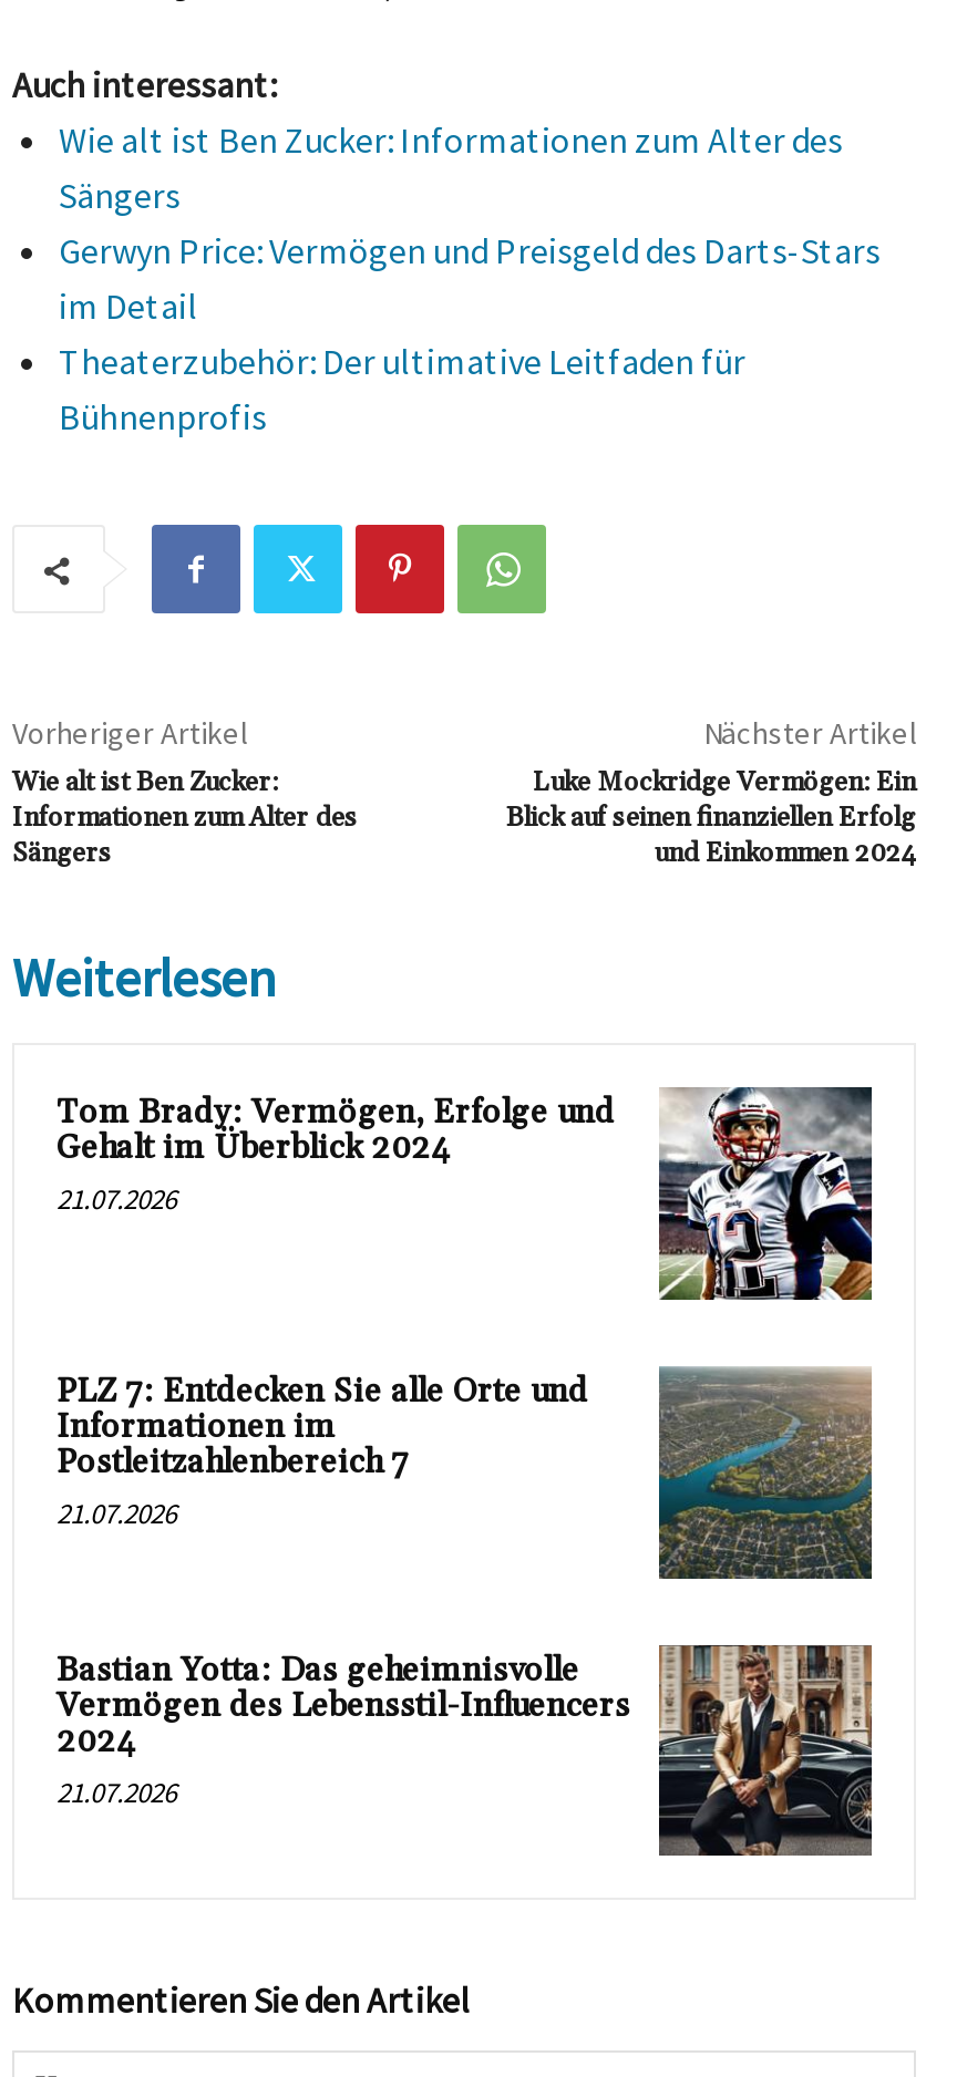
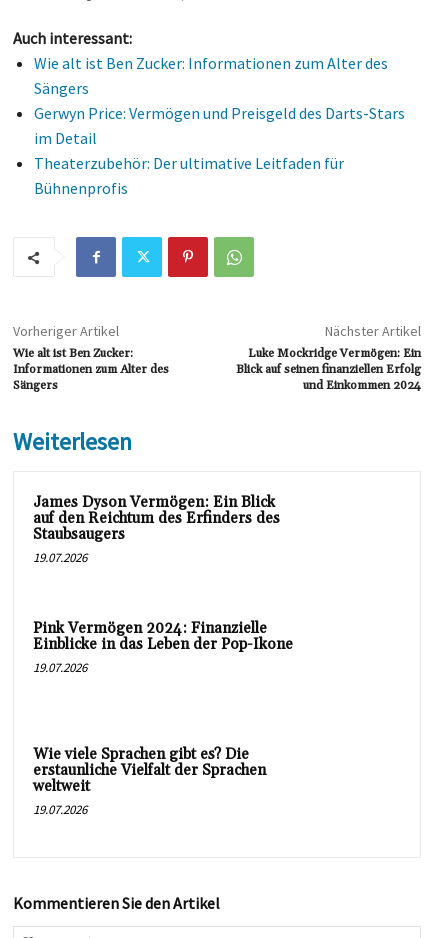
[56,1093,615,1219] Tom Brady: Vermögen, Erfolge und | Gehalt im Überblick 2024 | 21.07.2026 -> [33,493,280,566] James Dyson Vermögen: Ein Blick | auf den Reichtum des Erfinders des | Staubsaugers | 19.07.2026
[657,1085,874,1302] [image] -> none
[56,1371,588,1533] PLZ 7: Entdecken Sie alle Orte und | Informationen im | Postleitzahlenbereich 7 | 21.07.2026 -> [33,619,293,676] Pink Vermögen 2024: Finanzielle | Einblicke in das Leben der Pop-Ikone | 19.07.2026
[657,1364,874,1581] [image] -> none
[56,1649,630,1811] Bastian Yotta: Das geheimnisvolle | Vermögen des Lebensstil-Influencers | 2024 | 21.07.2026 -> [33,745,266,818] Wie viele Sprachen gibt es? Die | erstaunliche Vielfalt der Sprachen | weltweit | 19.07.2026
[657,1643,874,1858] [image] -> none

